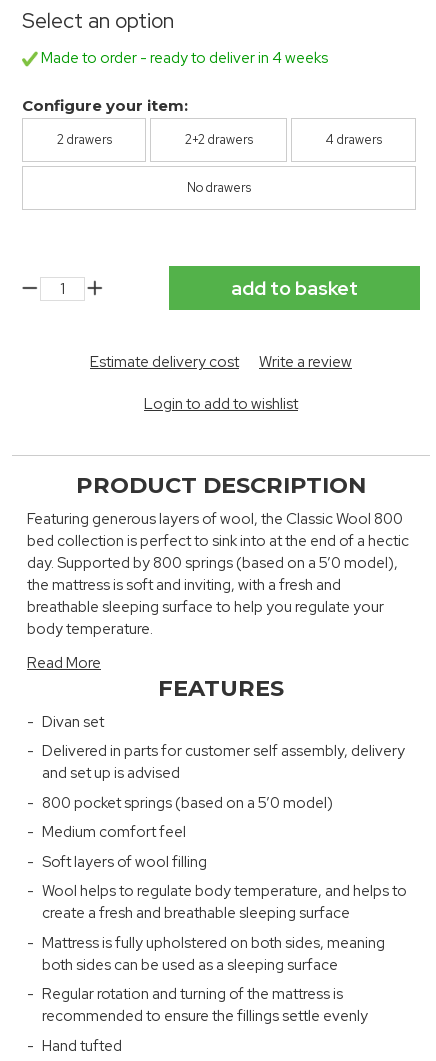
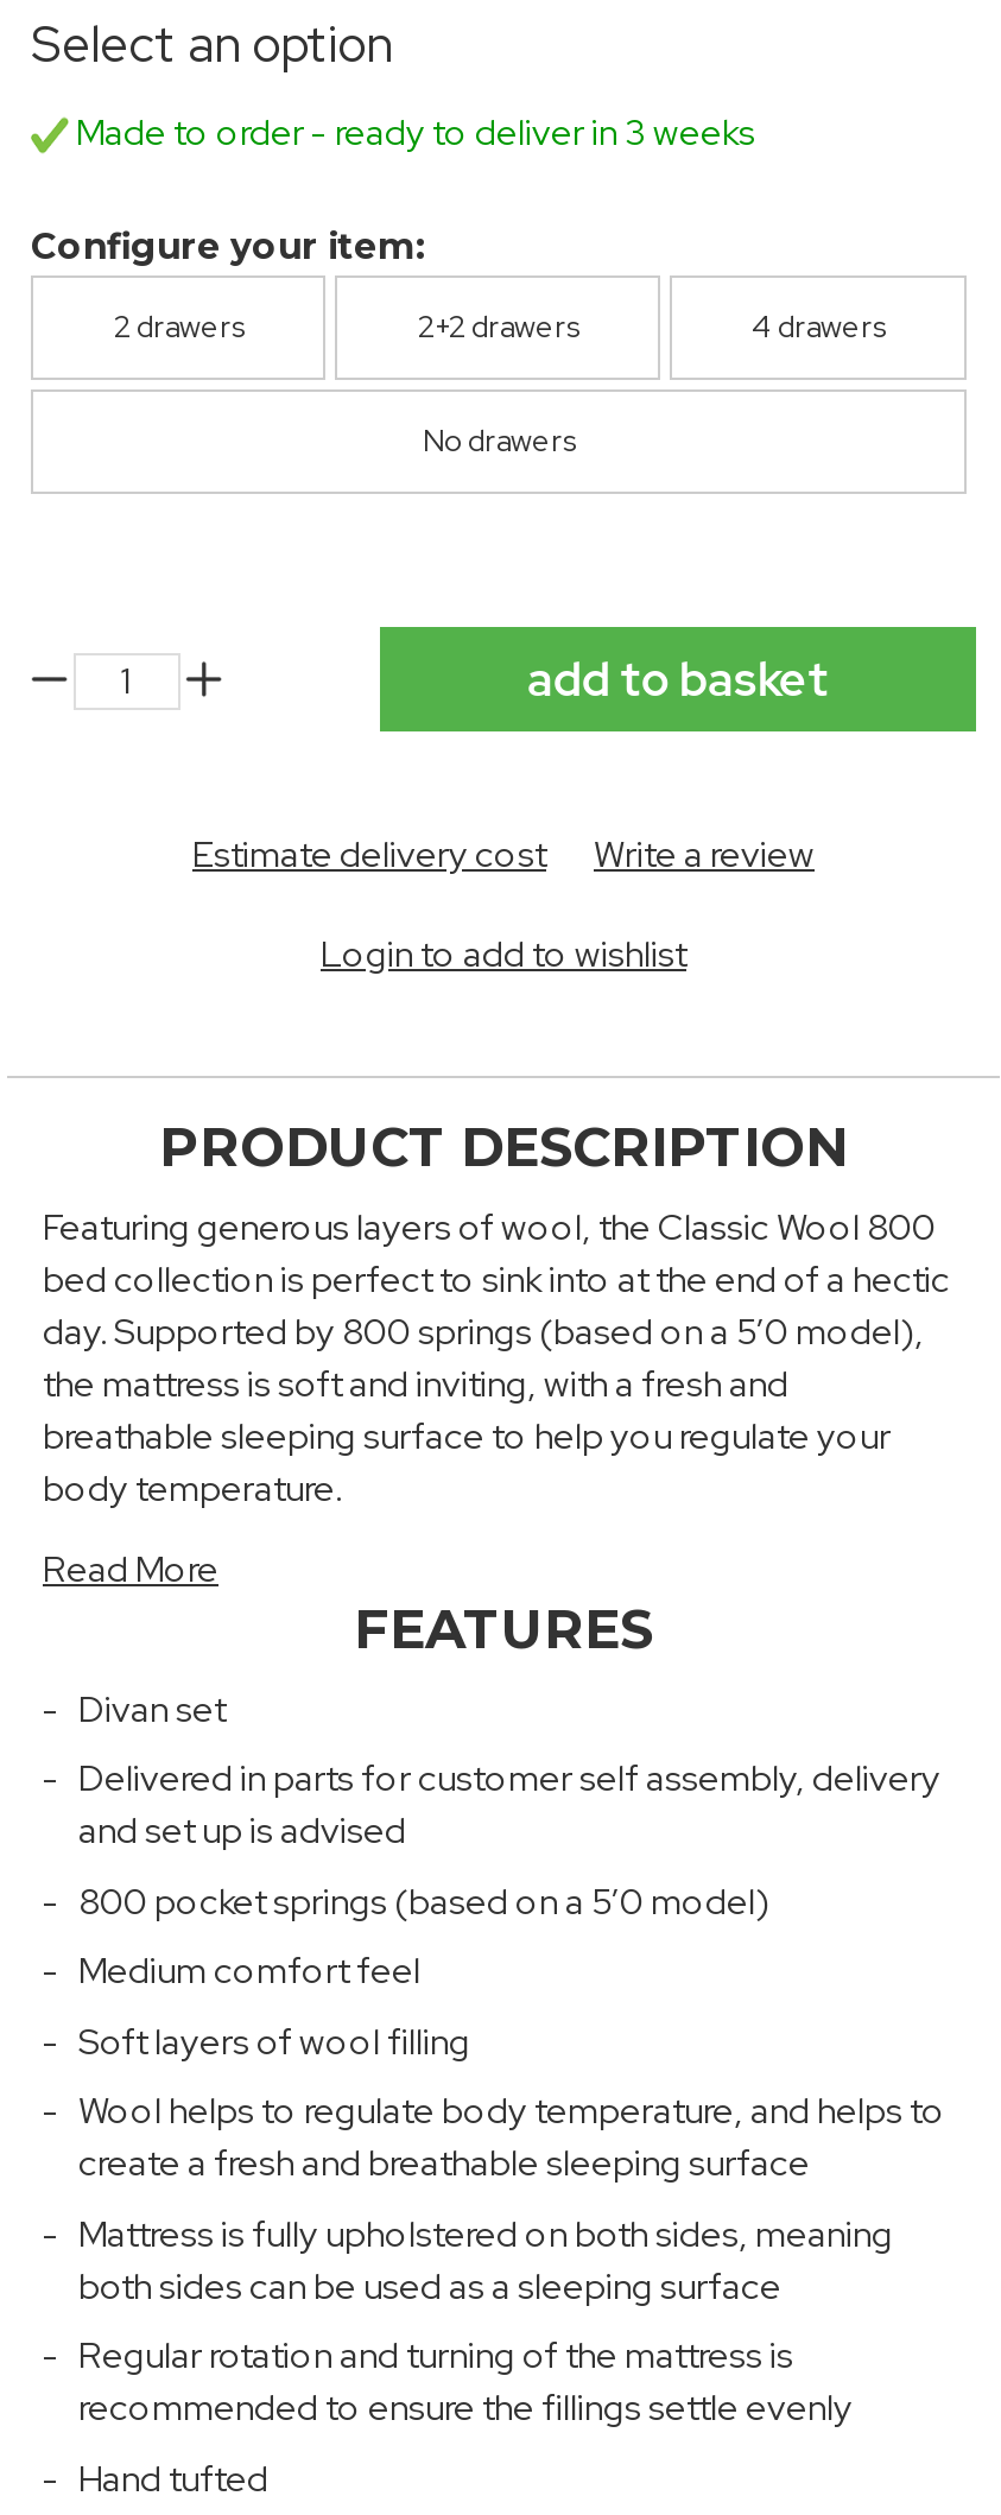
[38,47,328,67] Made to order - ready to deliver in 4 weeks -> [69,108,755,156] Made to order - ready to deliver in 3 weeks

